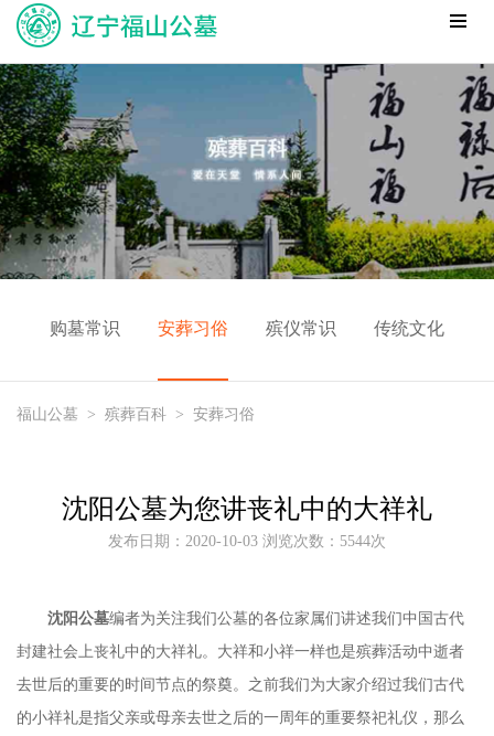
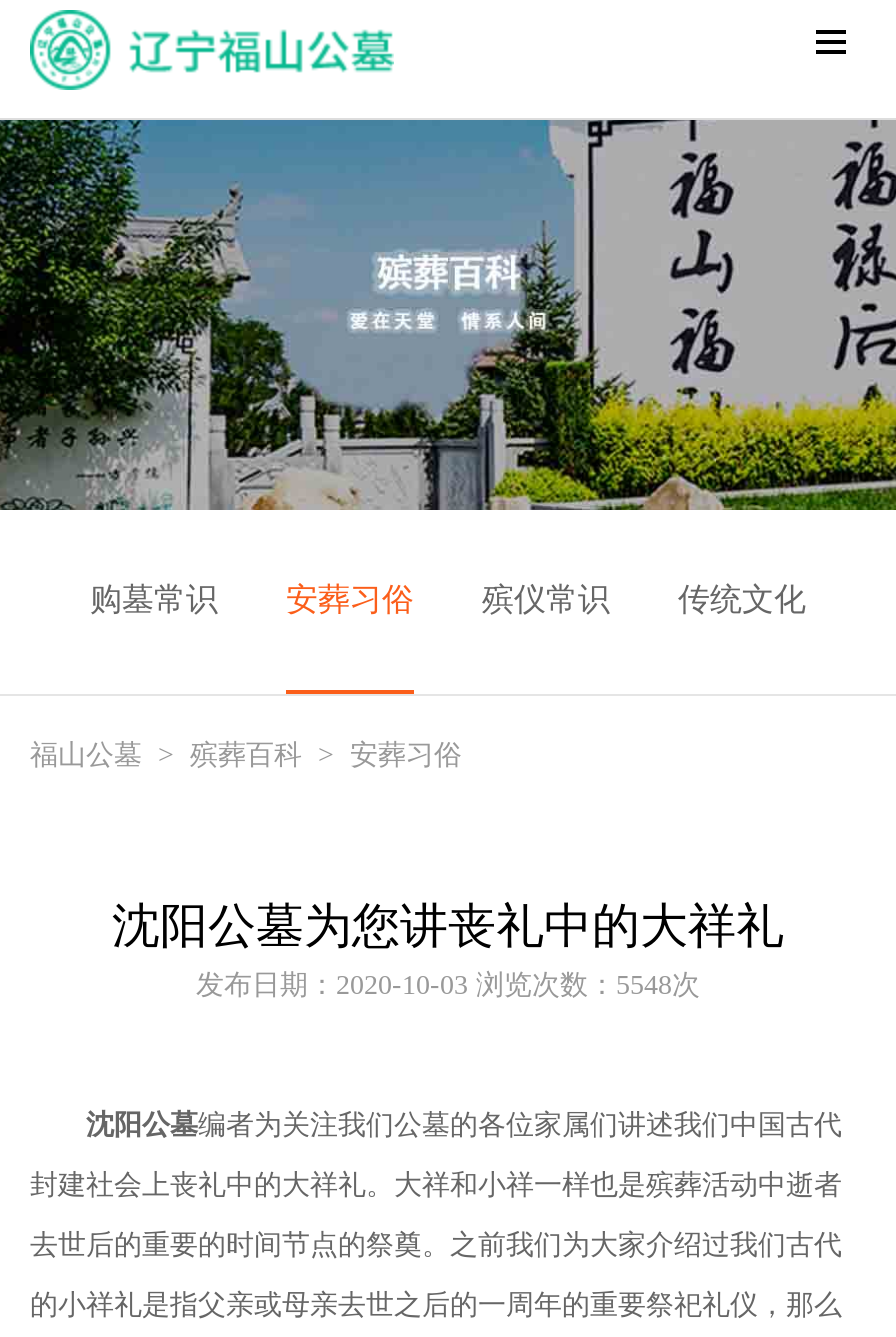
[108,533,386,550] 发布日期：2020-10-03 浏览次数：5544次 -> [196,970,700,1000] 发布日期：2020-10-03 浏览次数：5548次

